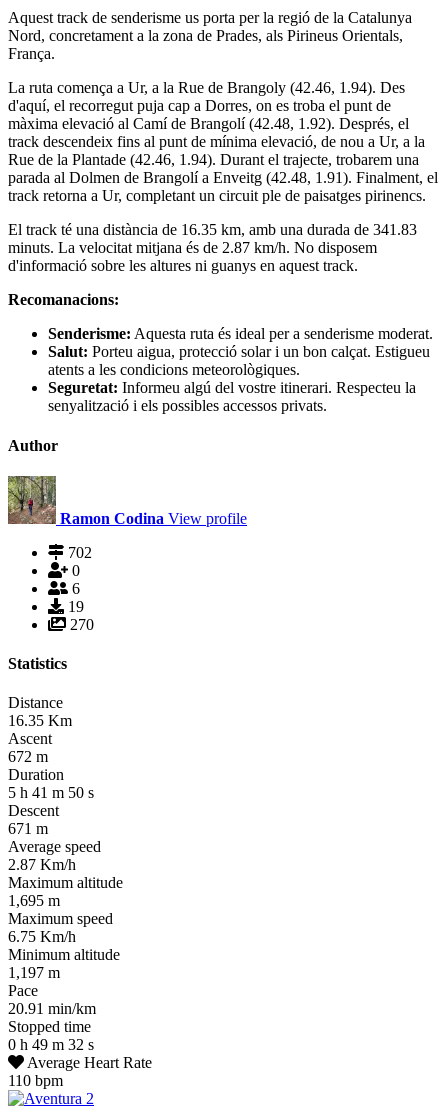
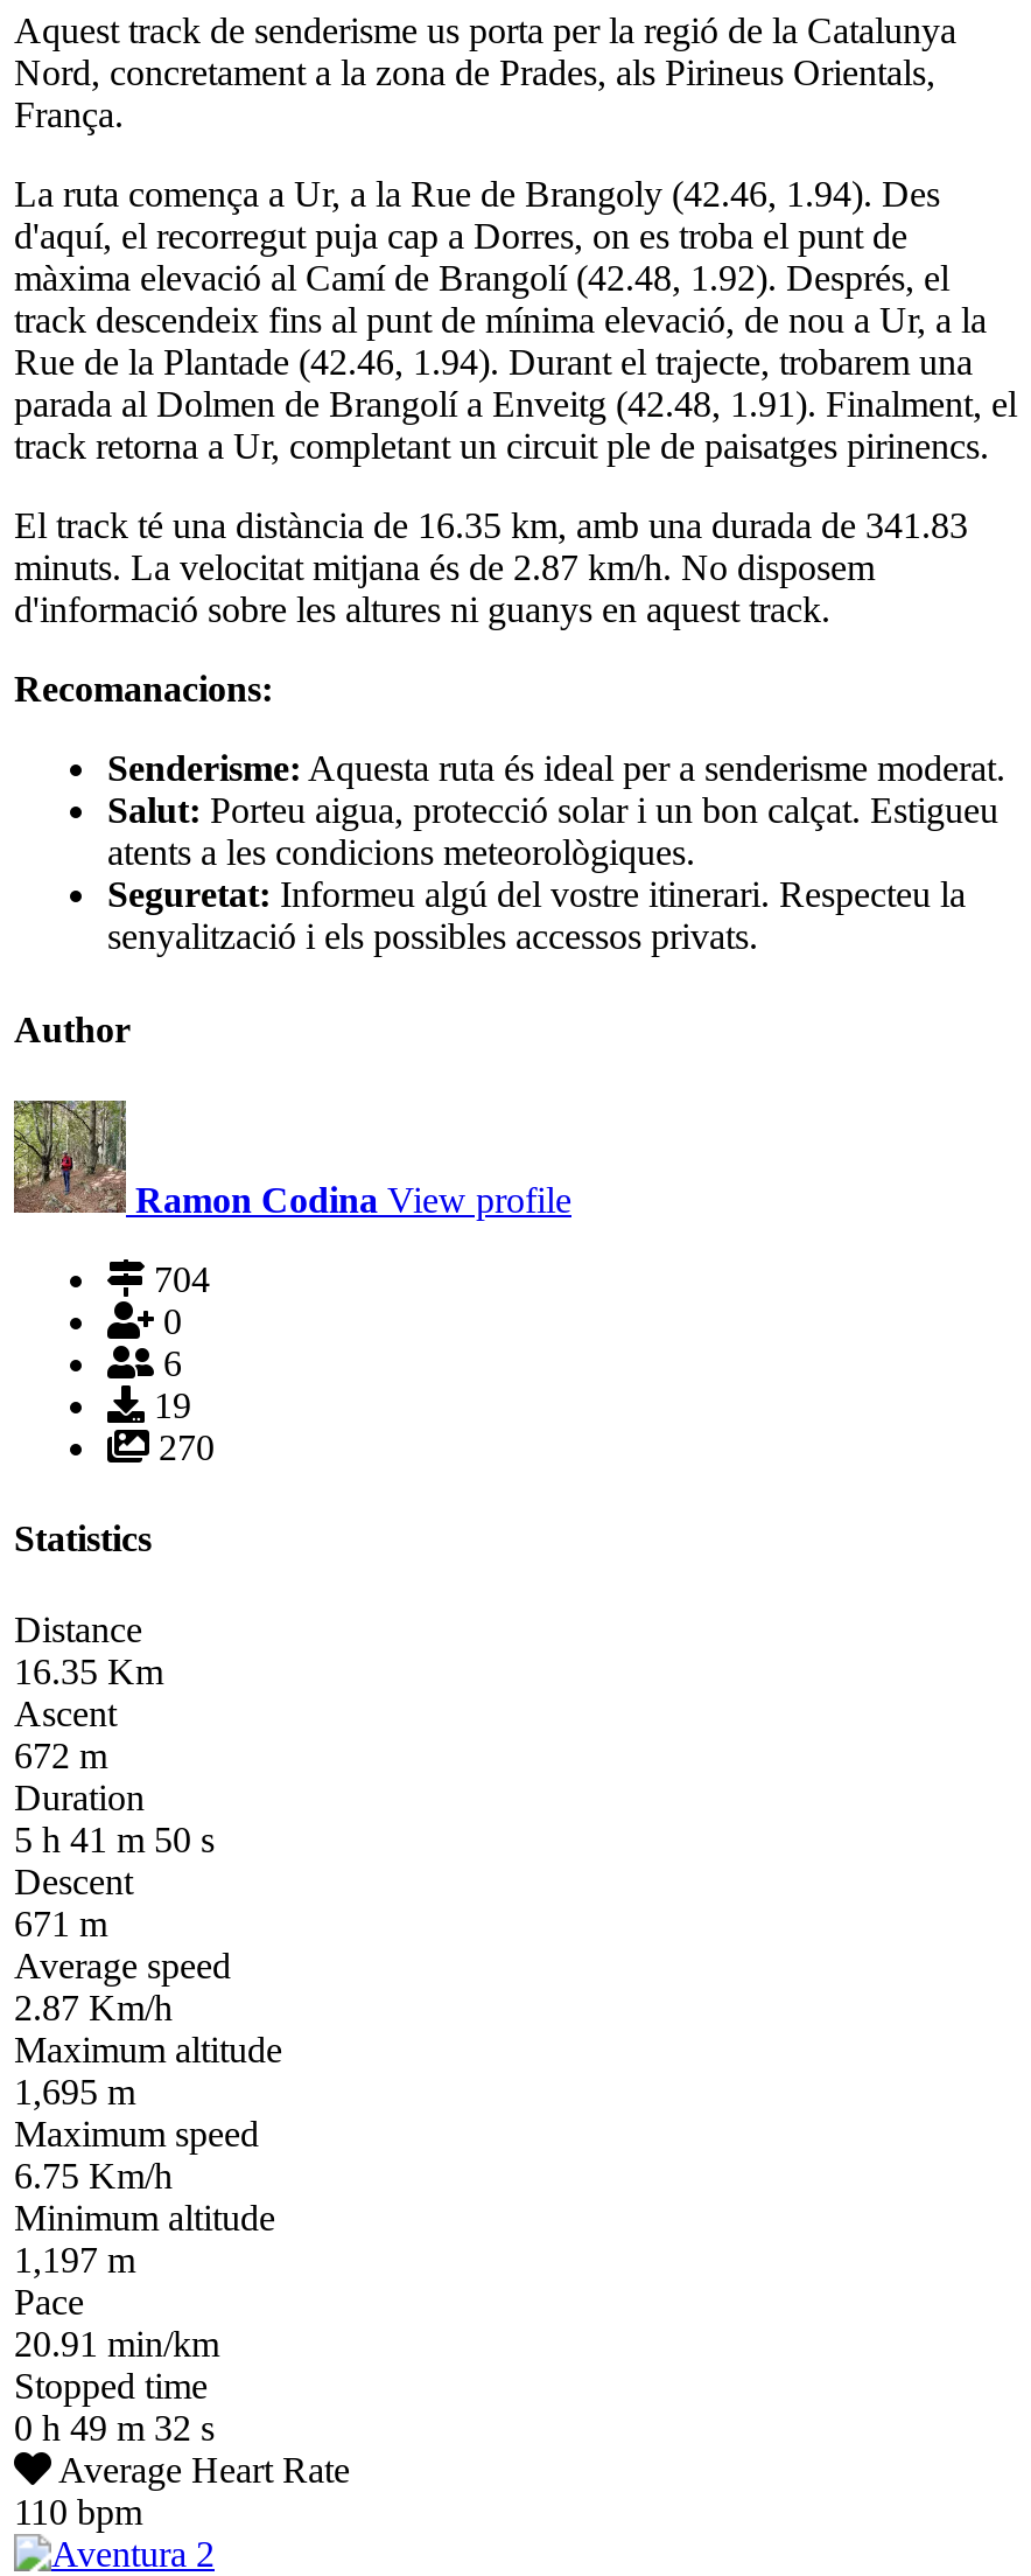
[68,544,92,561] 702 -> [154,1259,210,1299] 704

